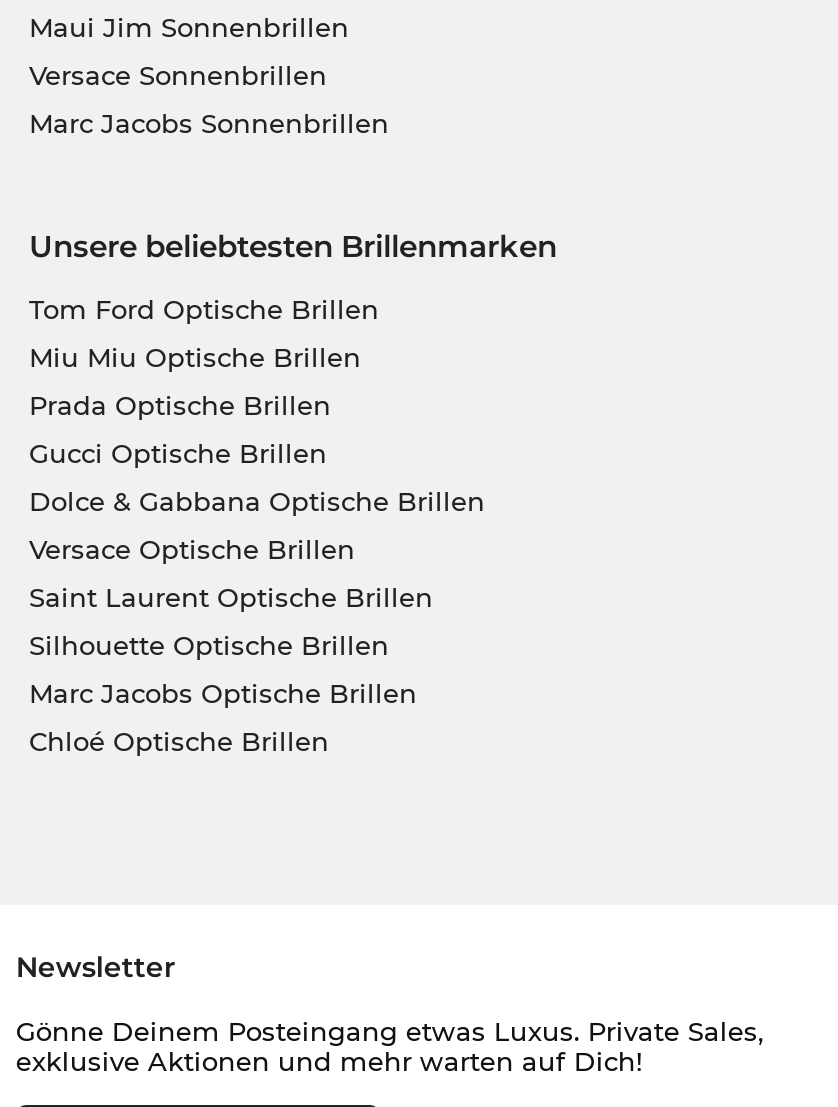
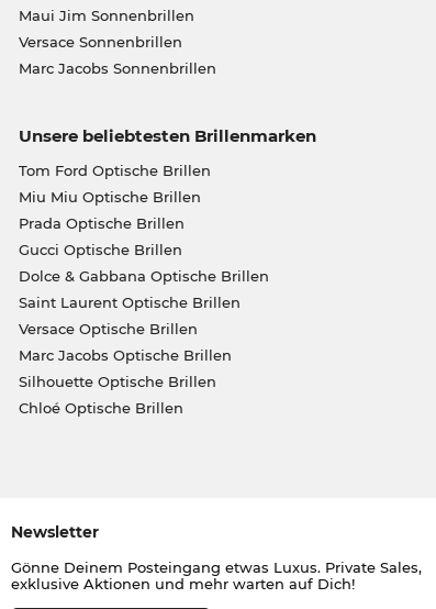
moved [29,534,355,566] -> [18,320,197,338]: Versace Optische Brillen
moved [29,582,433,614] -> [18,294,240,312]: Saint Laurent Optische Brillen
moved [29,630,389,662] -> [18,373,216,391]: Silhouette Optische Brillen
moved [29,678,417,710] -> [18,347,231,364]: Marc Jacobs Optische Brillen

